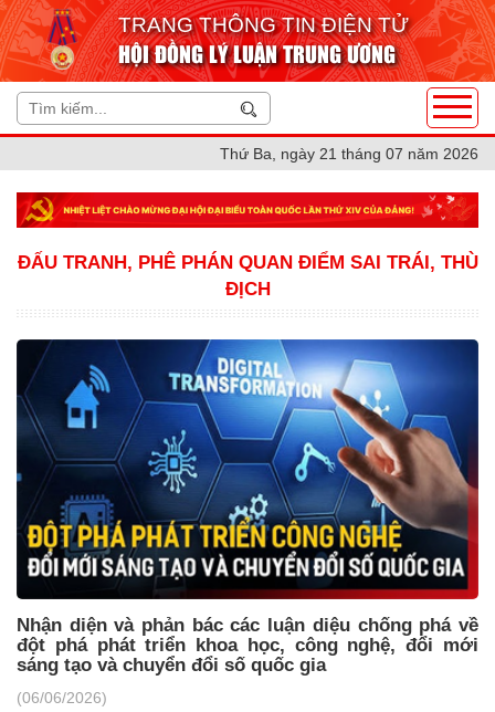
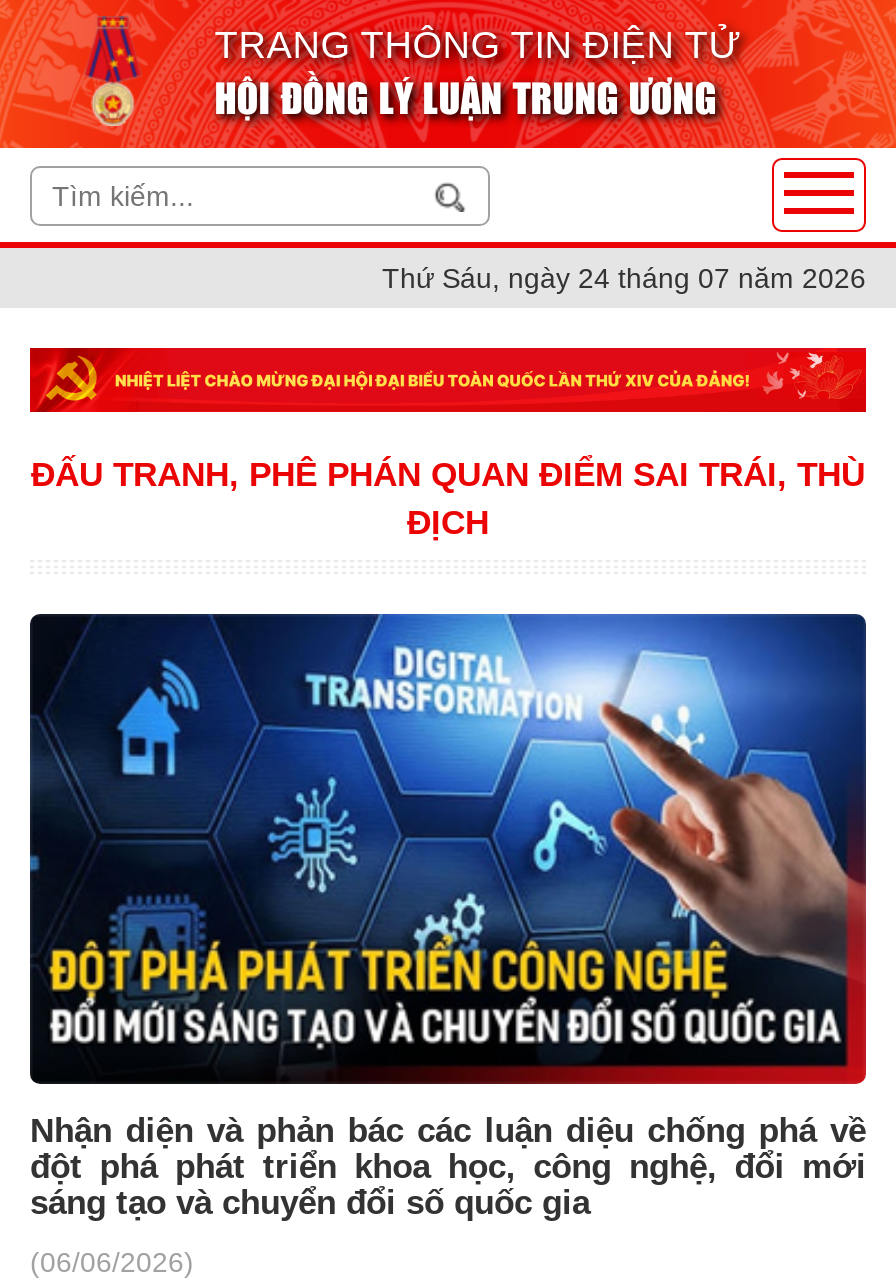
[220,145,478,163] Thứ Ba, ngày 21 tháng 07 năm 2026 -> [382,262,866,294] Thứ Sáu, ngày 24 tháng 07 năm 2026

